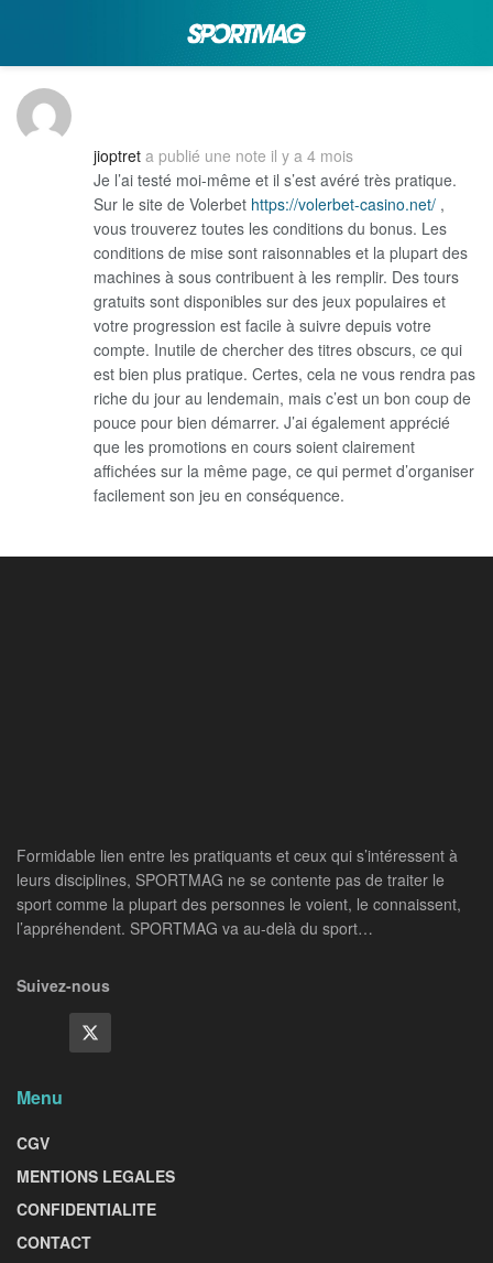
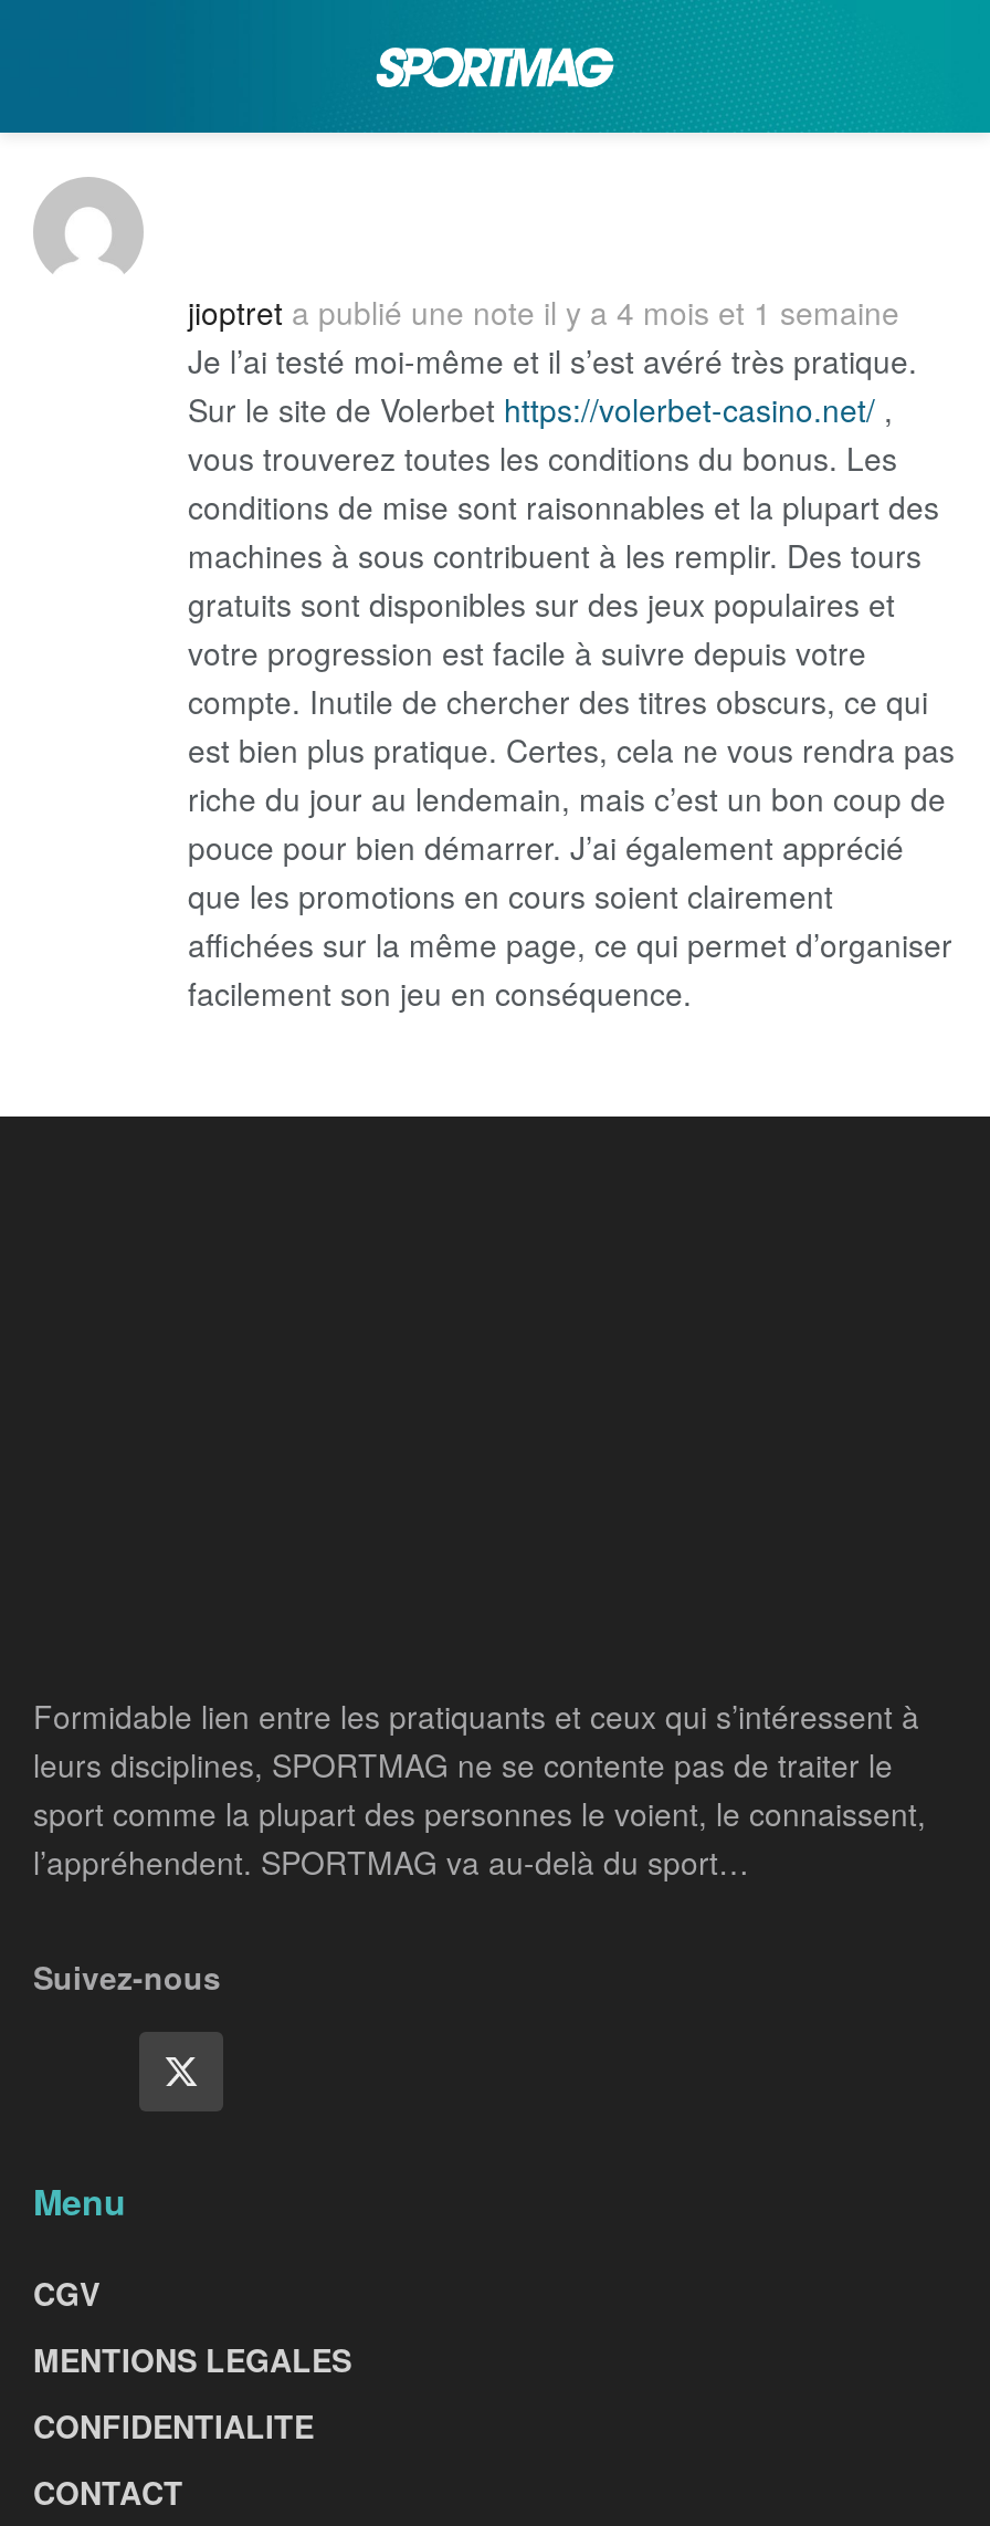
[94,144,353,166] jioptret a publié une note il y a 4 mois -> [188,290,899,334] jioptret a publié une note il y a 4 mois et 1 semaine

